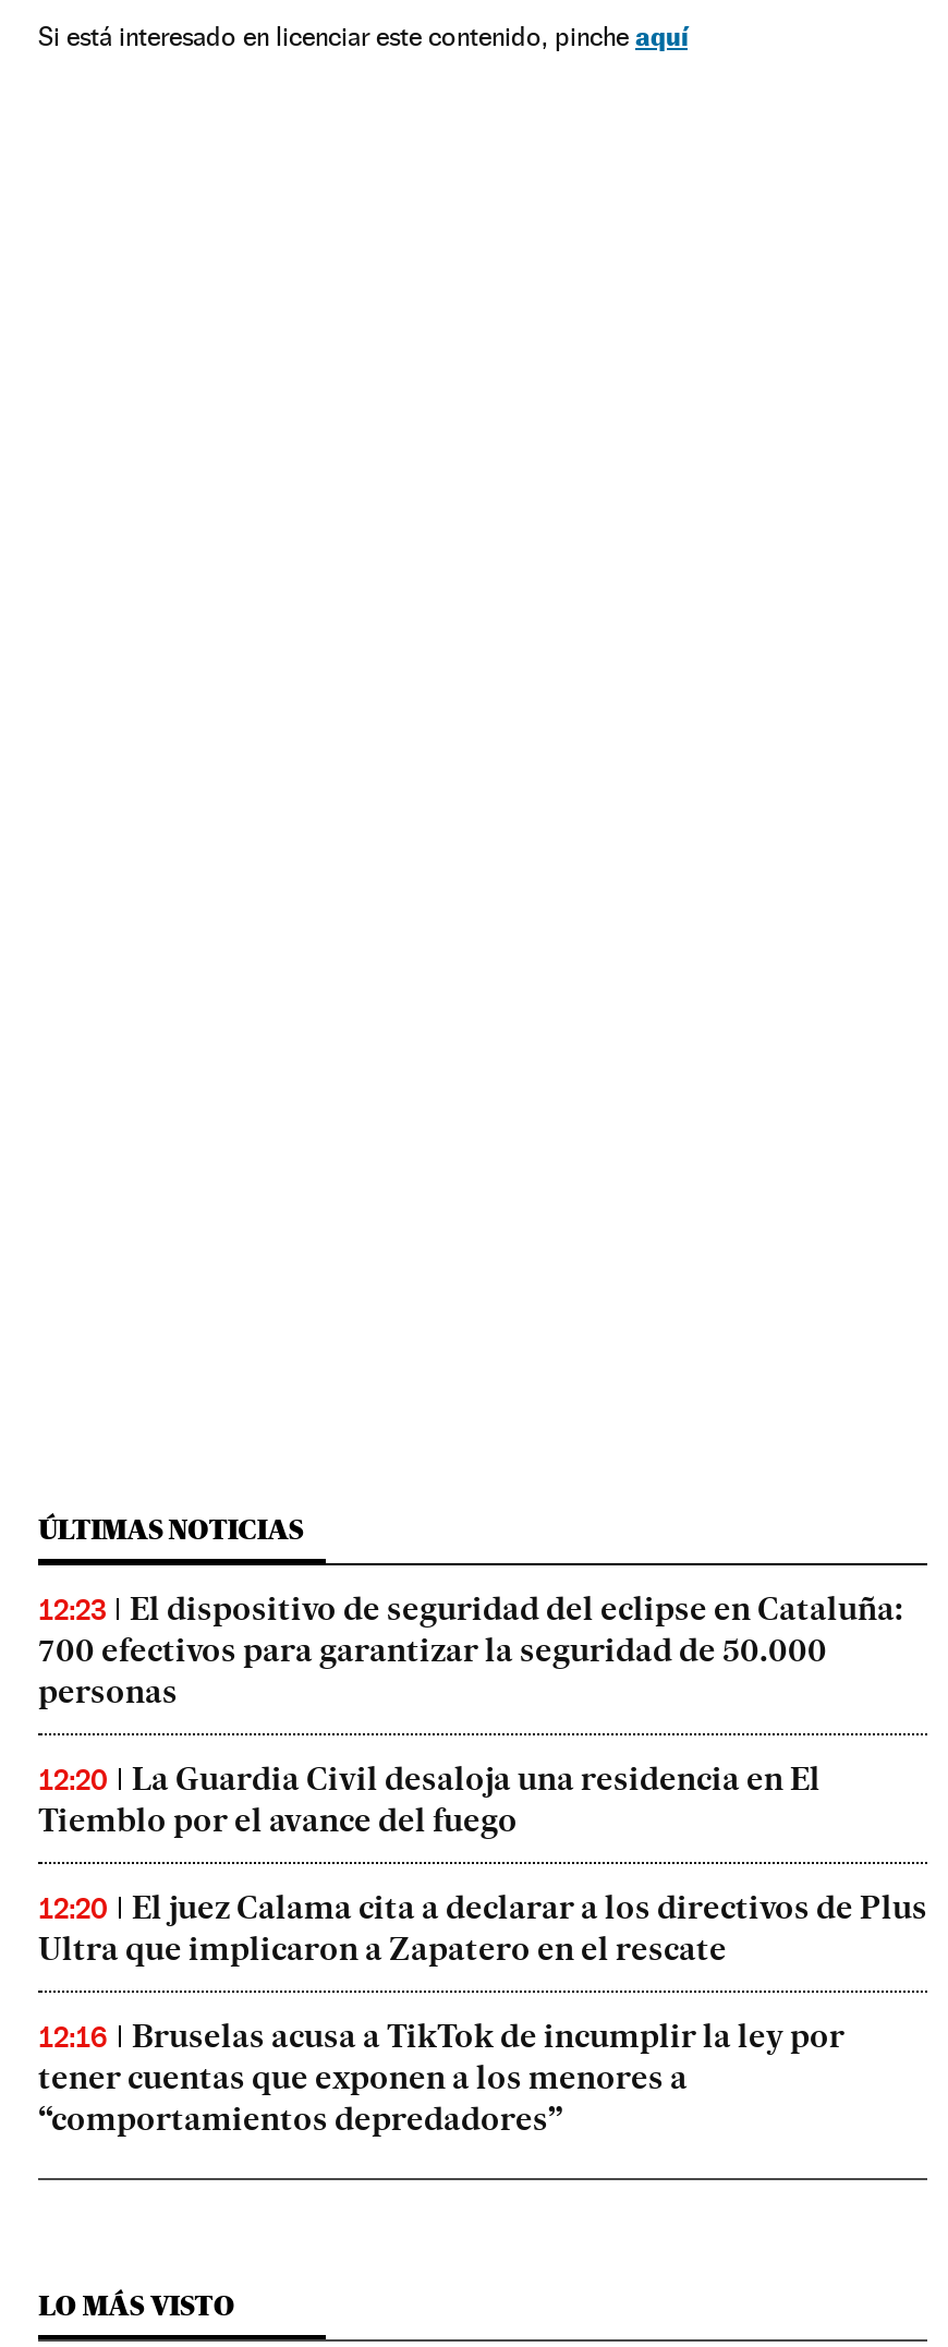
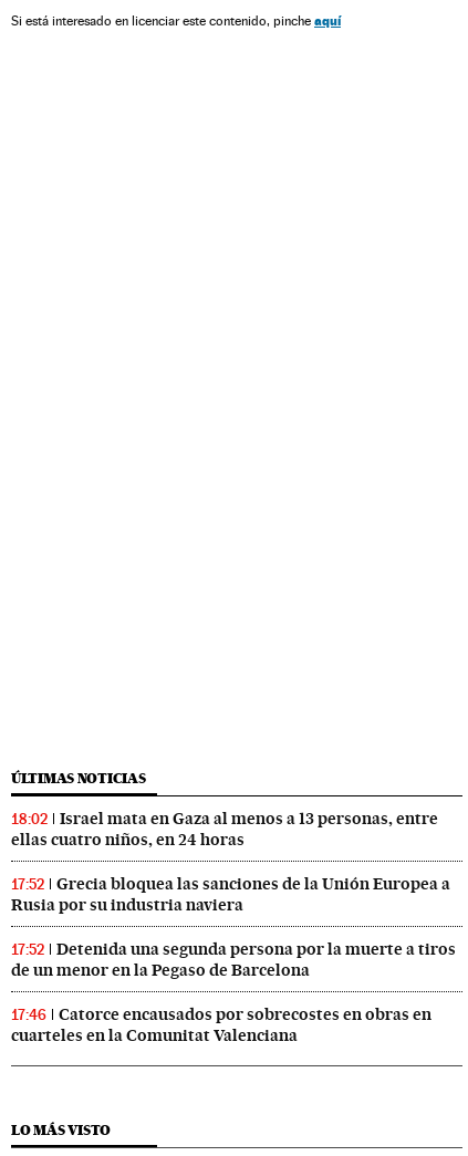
[38,1589,903,1711] 12:23 | El dispositivo de seguridad del eclipse en Cataluña: | 700 efectivos para garantizar la seguridad de 50.000 | personas -> [11,809,438,850] 18:02 | Israel mata en Gaza al menos a 13 personas, entre | ellas cuatro niños, en 24 horas
[38,1759,821,1840] 12:20 | La Guardia Civil desaloja una residencia en El | Tiemblo por el avance del fuego -> [11,874,450,915] 17:52 | Grecia bloquea las sanciones de la Unión Europea a | Rusia por su industria naviera
[38,1888,927,1969] 12:20 | El juez Calama cita a declarar a los directivos de Plus | Ultra que implicaron a Zapatero en el rescate -> [11,939,456,980] 17:52 | Detenida una segunda persona por la muerte a tiros | de un menor en la Pegaso de Barcelona
[38,2017,844,2139] 12:16 | Bruselas acusa a TikTok de incumplir la ley por | tener cuentas que exponen a los menores a | “comportamientos depredadores” -> [11,1004,431,1045] 17:46 | Catorce encausados por sobrecostes en obras en | cuarteles en la Comunitat Valenciana

